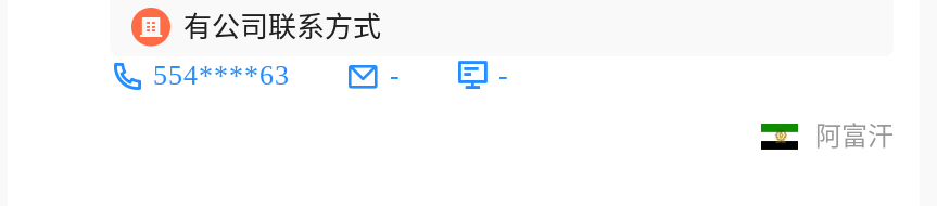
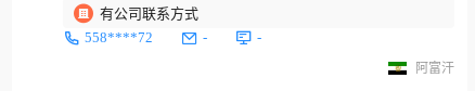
[153,59,290,91] 554****63 -> [85,29,153,46] 558****72

